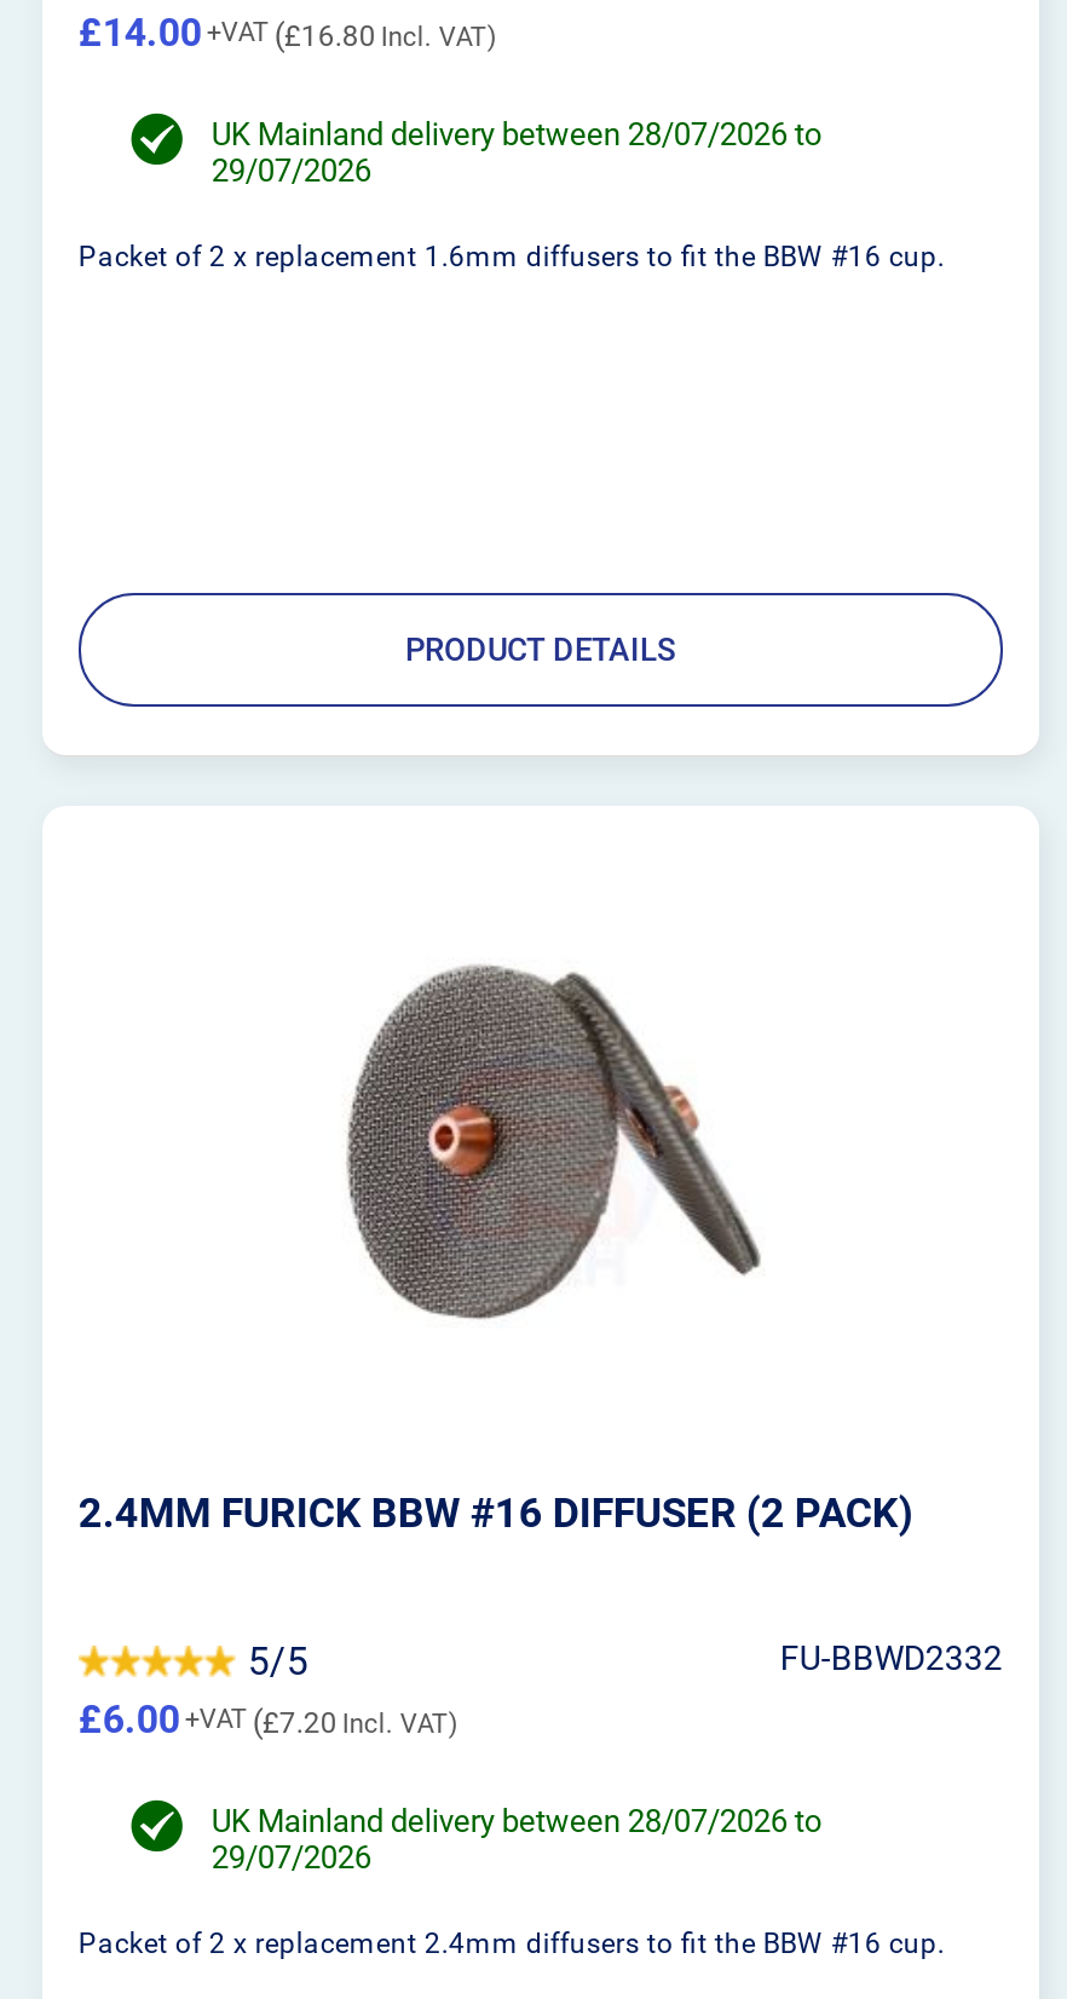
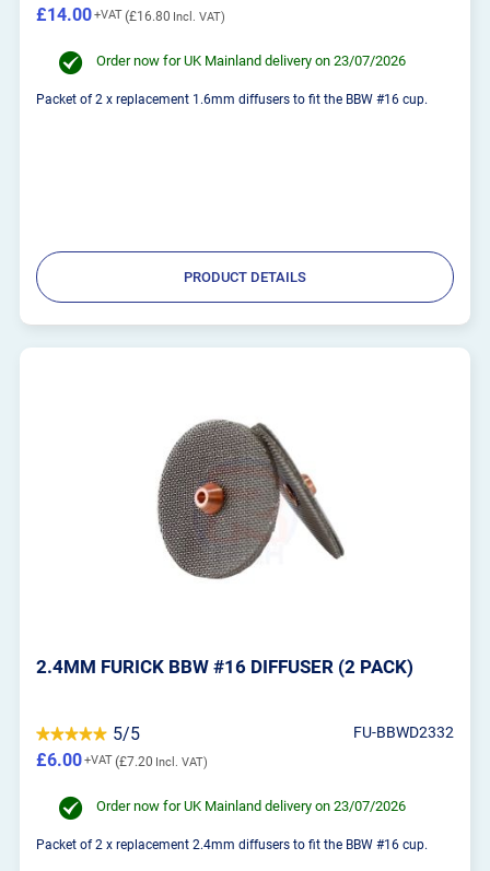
[211,116,821,189] UK Mainland delivery between 28/07/2026 to | 29/07/2026 -> [96,52,406,69] Order now for UK Mainland delivery on 23/07/2026
[211,1803,821,1876] UK Mainland delivery between 28/07/2026 to | 29/07/2026 -> [96,798,406,814] Order now for UK Mainland delivery on 23/07/2026

